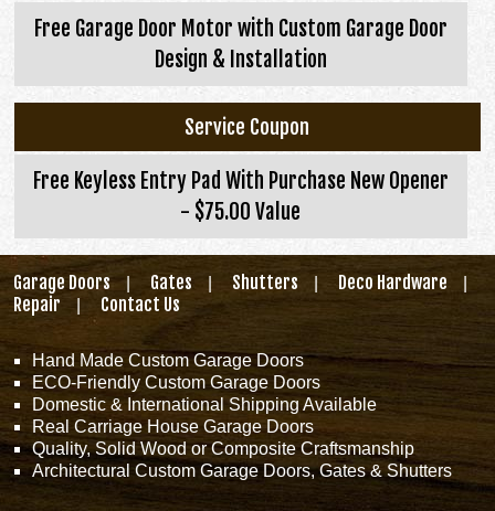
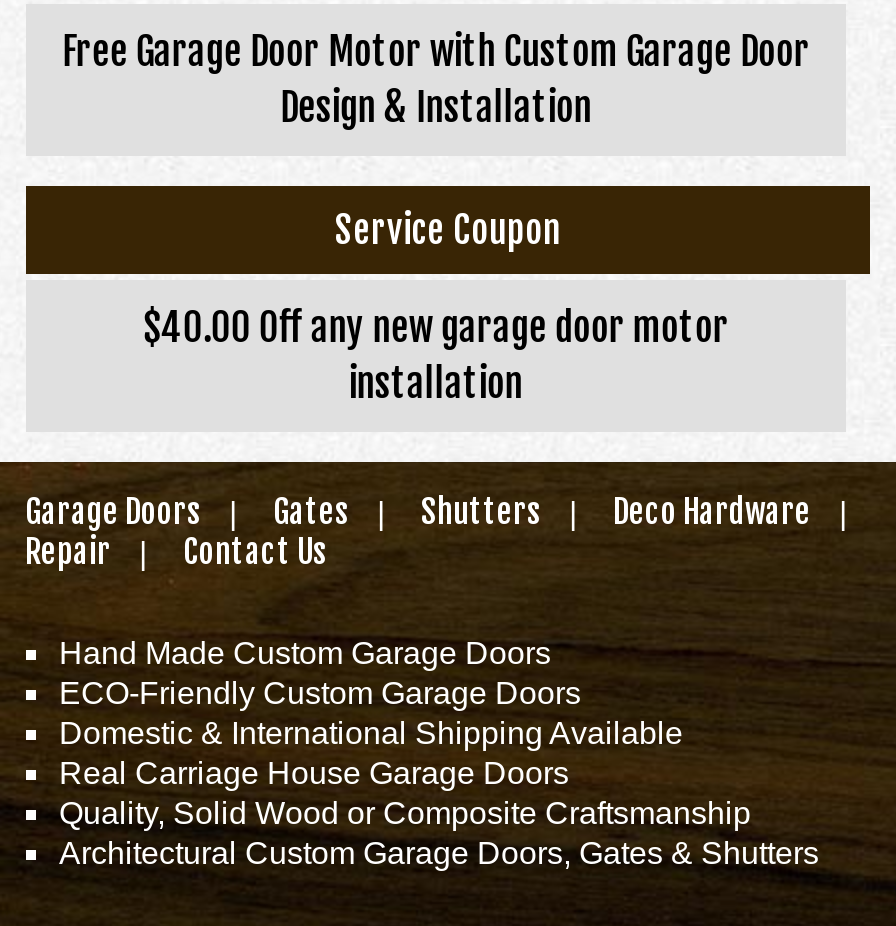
[33,168,448,225] Free Keyless Entry Pad With Purchase New Opener | - $75.00 Value -> [143,304,729,408] $40.00 Off any new garage door motor | installation

